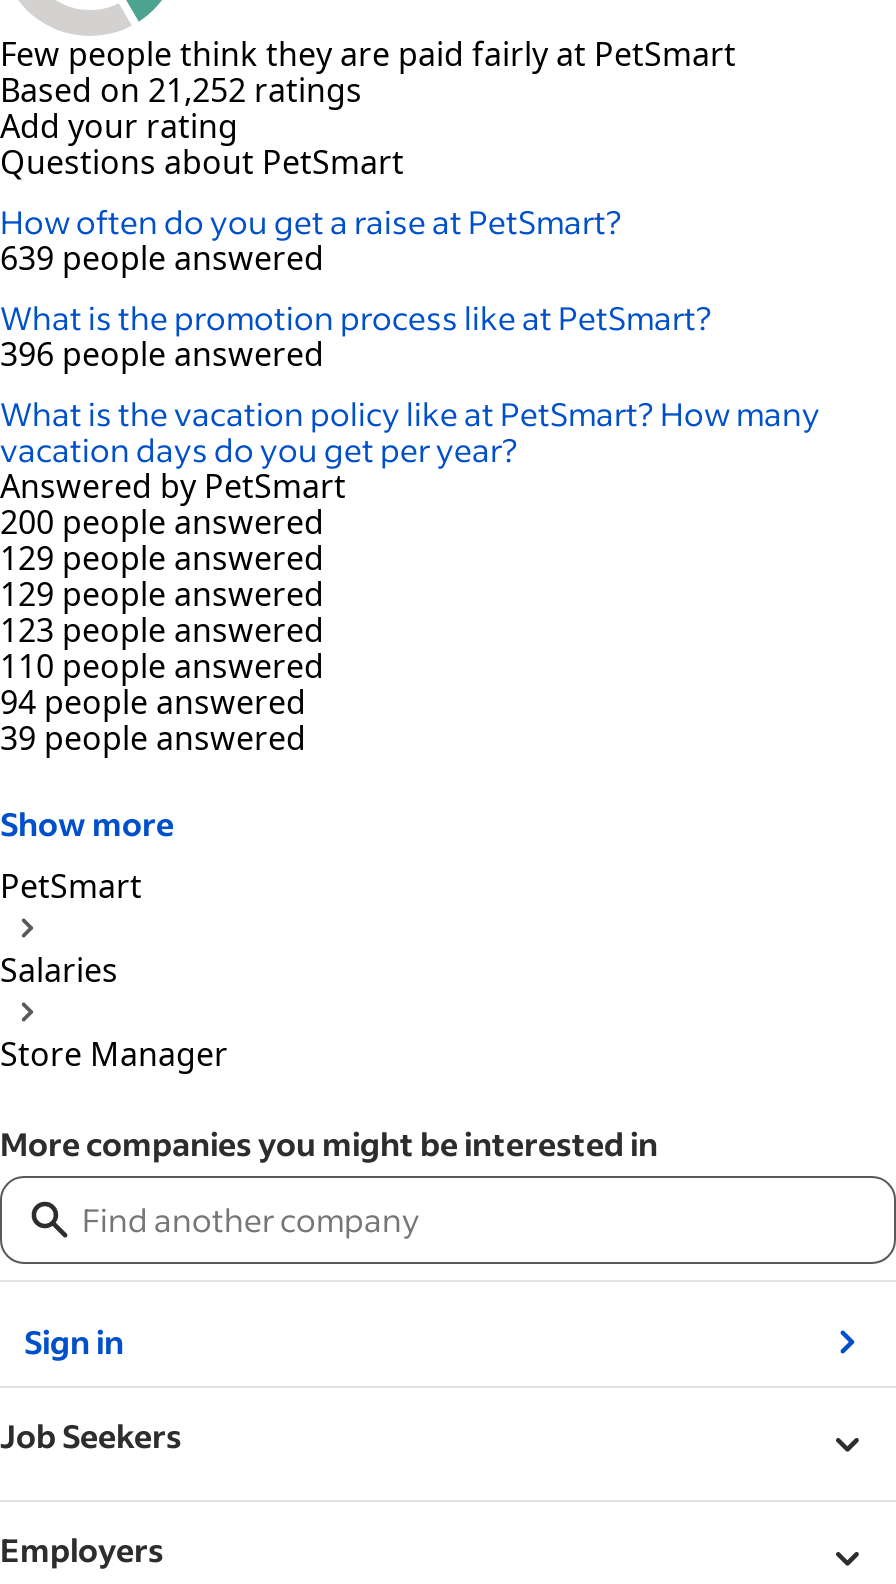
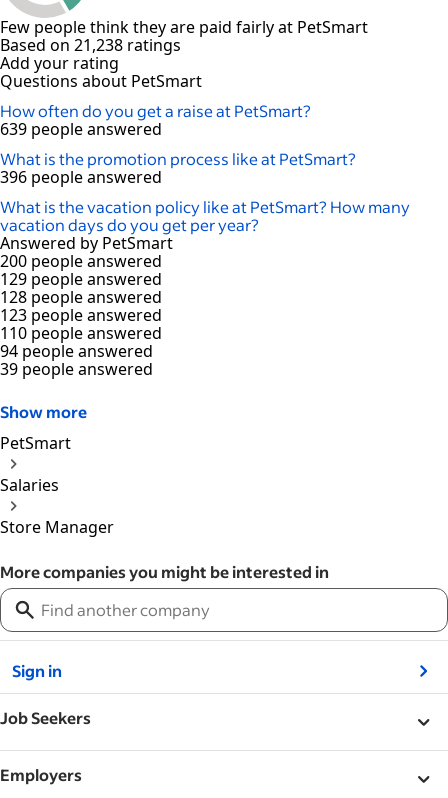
[0,68,362,112] Based on 21,252 ratings -> [0,34,181,56] Based on 21,238 ratings
[0,572,324,616] 129 people answered -> [0,286,162,308] 128 people answered

